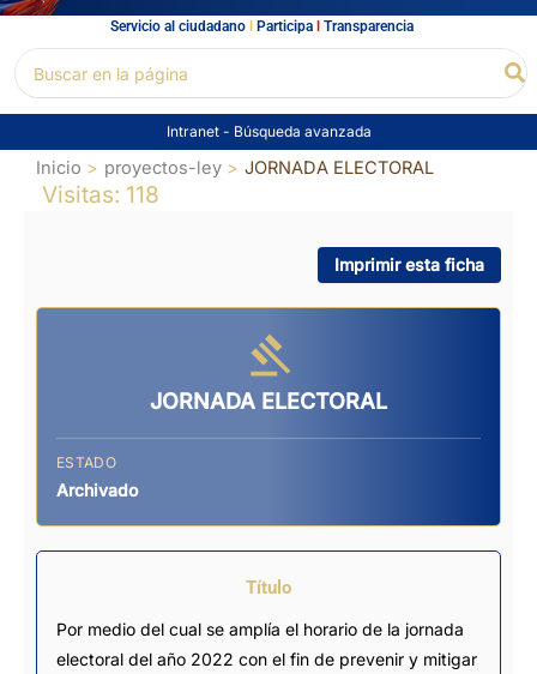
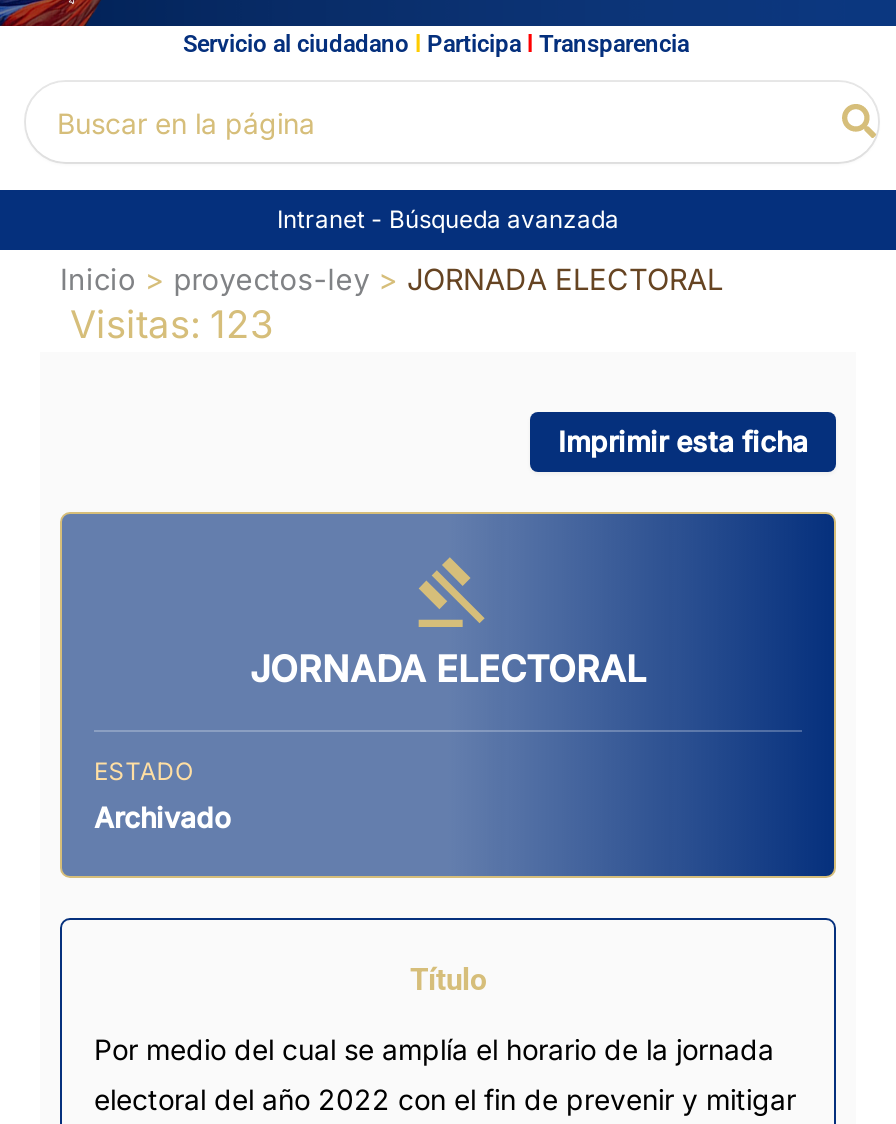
[42,181,159,208] Visitas: 118 -> [70,301,274,347] Visitas: 123

